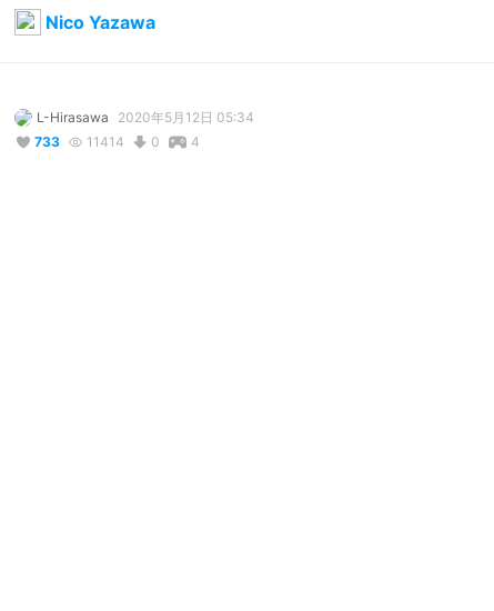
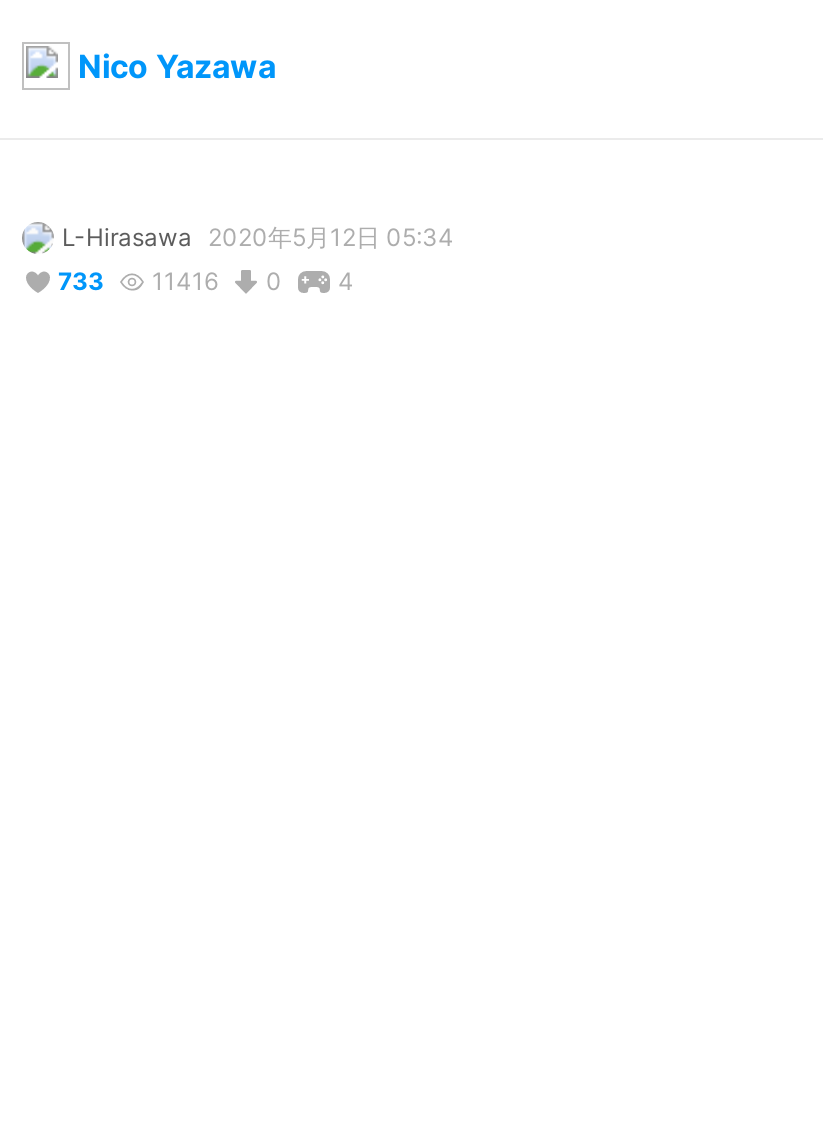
[34,134,200,150] 733 11414 0 4 -> [58,267,354,297] 733 11416 0 4

